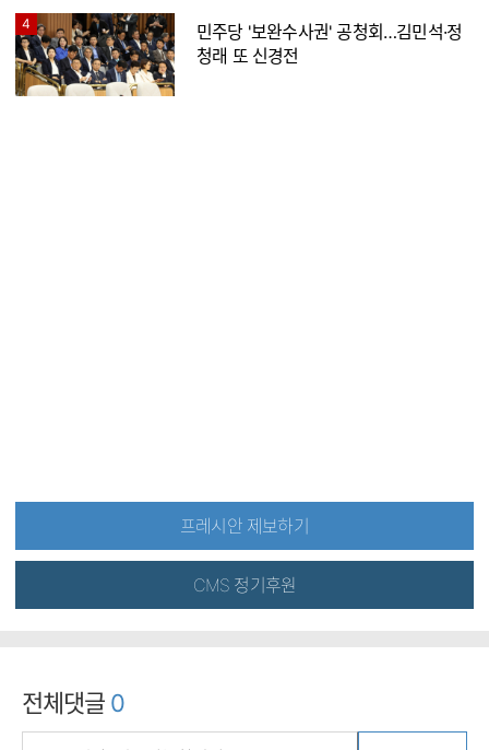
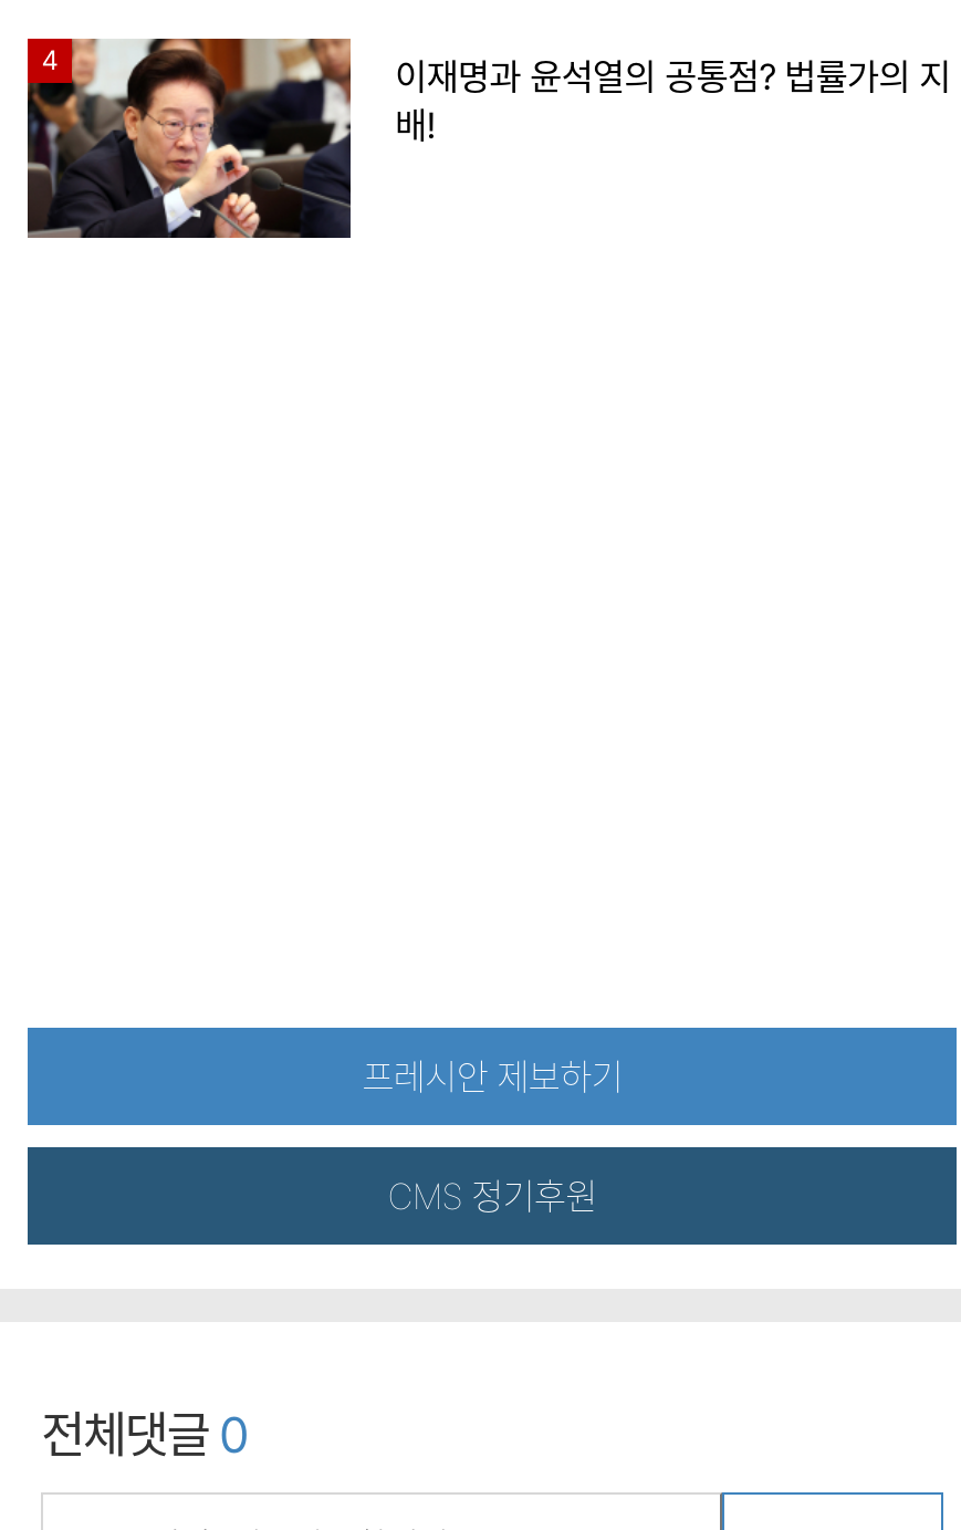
[14,12,462,112] [image] | 민주당 '보완수사권' 공청회…김민석·정 | 청래 또 신경전 -> [25,37,950,240] [image] | 이재명과 윤석열의 공통점? 법률가의 지 | 배!

